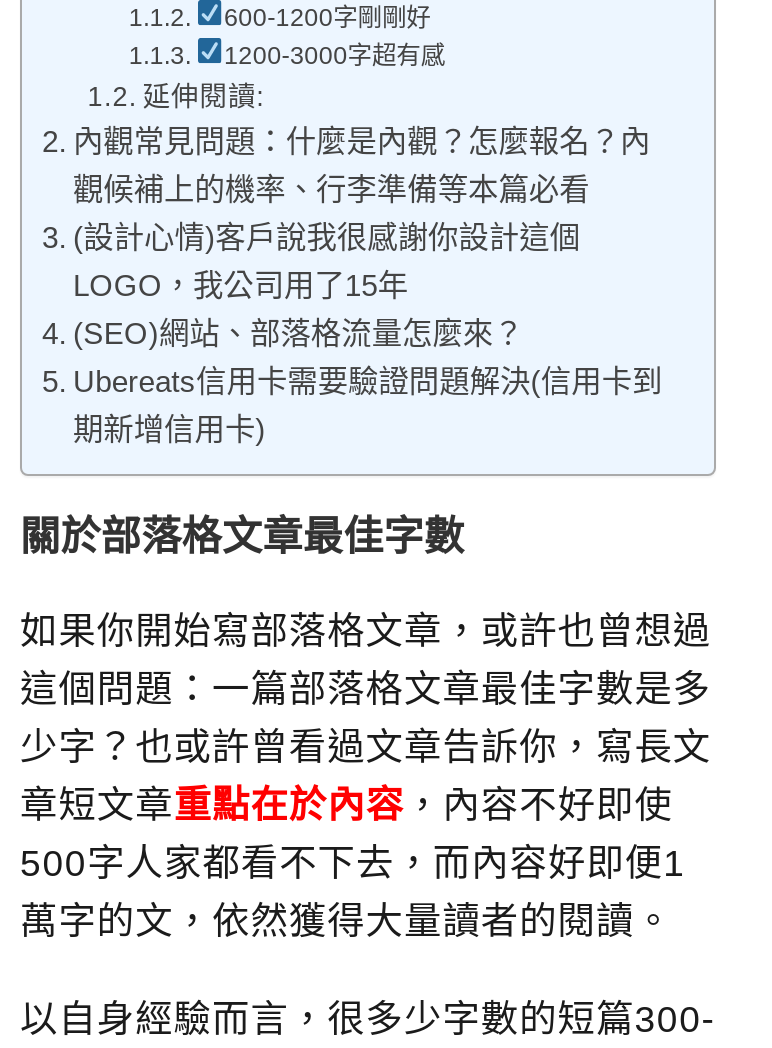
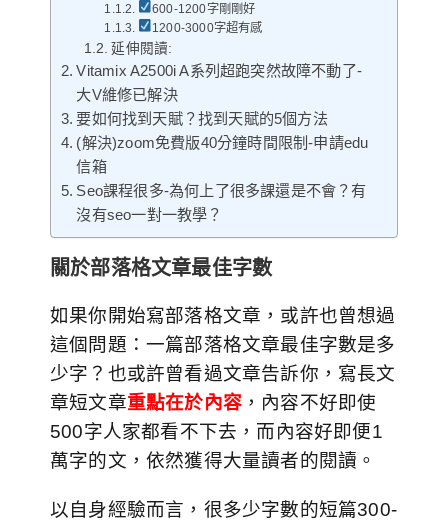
[73,125,662,447] 內觀常見問題：什麼是內觀？怎麼報名？內 | 觀候補上的機率、行李準備等本篇必看 | (設計心情)客戶說我很感謝你設計這個 | LOGO，我公司用了15年 | (SEO)網站、部落格流量怎麼來？ | Ubereats信用卡需要驗證問題解決(信用卡到 | 期新增信用卡) -> [76,62,368,223] Vitamix A2500i A系列超跑突然故障不動了- | 大V維修已解決 | 要如何找到天賦？找到天賦的5個方法 | (解決)zoom免費版40分鐘時間限制-申請edu | 信箱 | Seo課程很多-為何上了很多課還是不會？有 | 沒有seo一對一教學？

